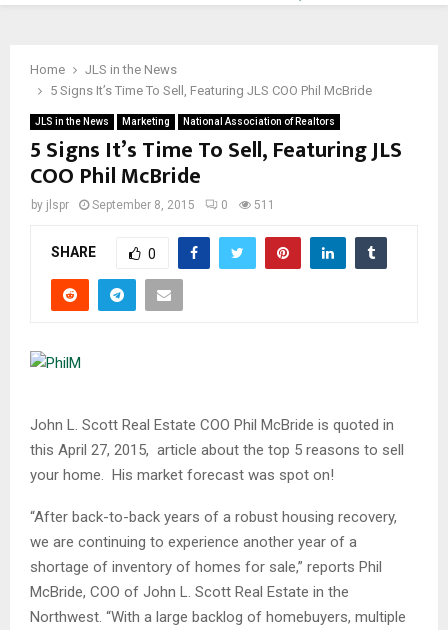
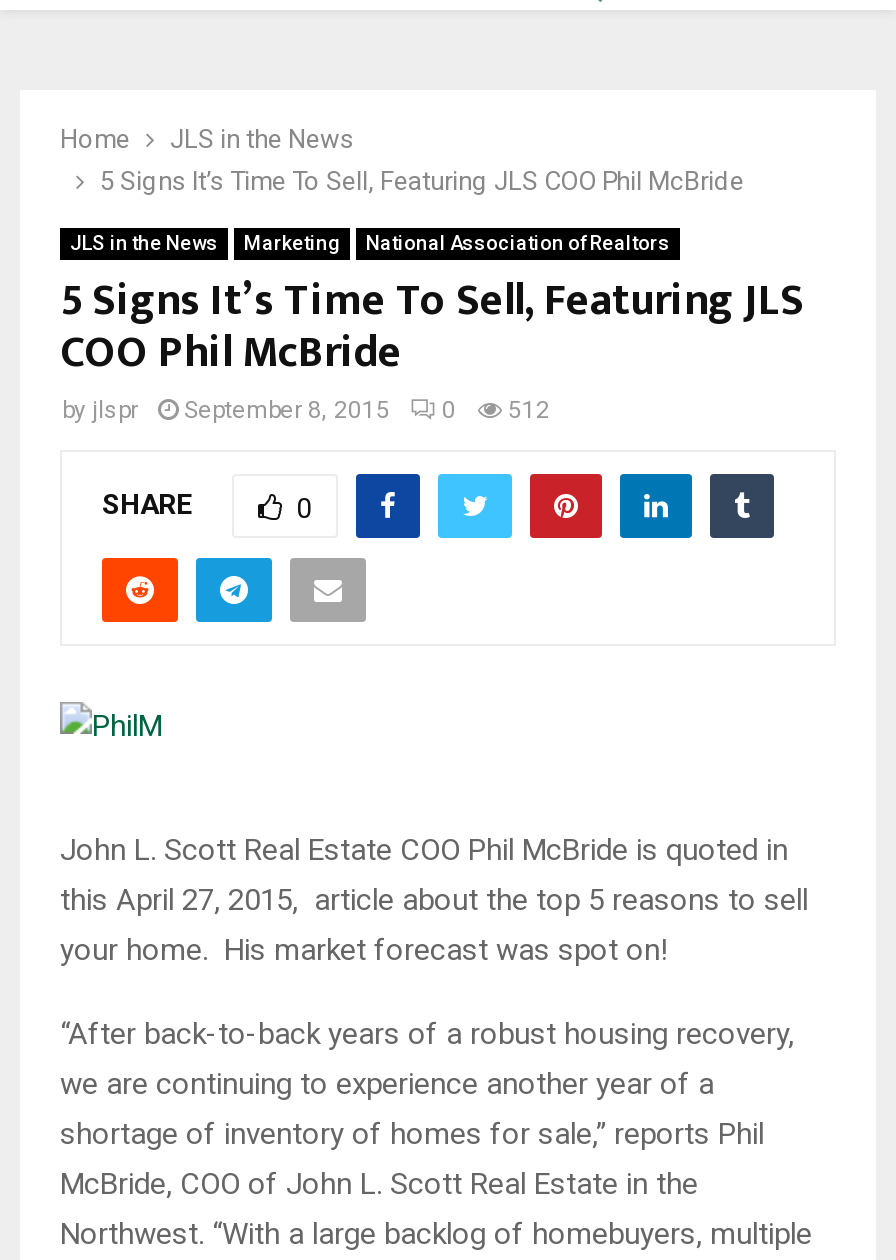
[31,198,275,212] by jlspr September 8, 2015 0 511 -> [62,396,550,424] by jlspr September 8, 2015 0 512

